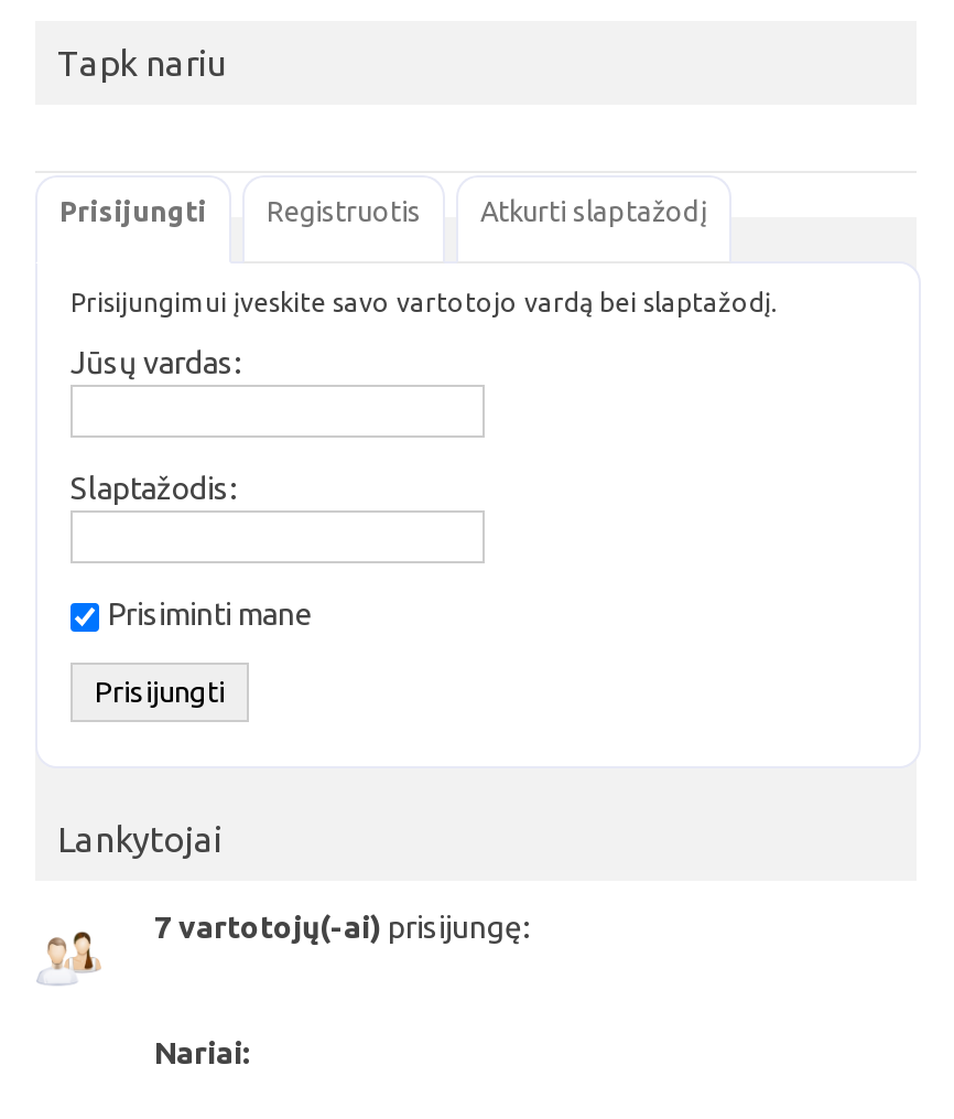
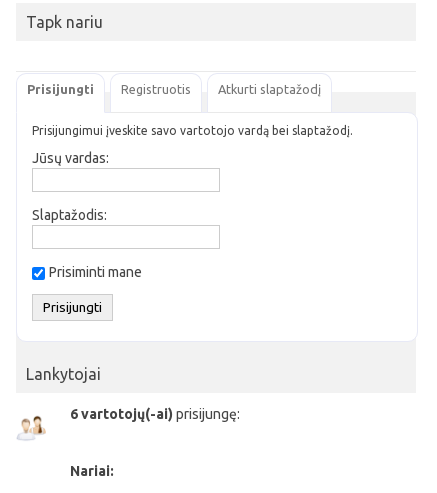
[154,909,529,944] 7 vartotojų(-ai) prisijungę: -> [70,406,240,422] 6 vartotojų(-ai) prisijungę:

